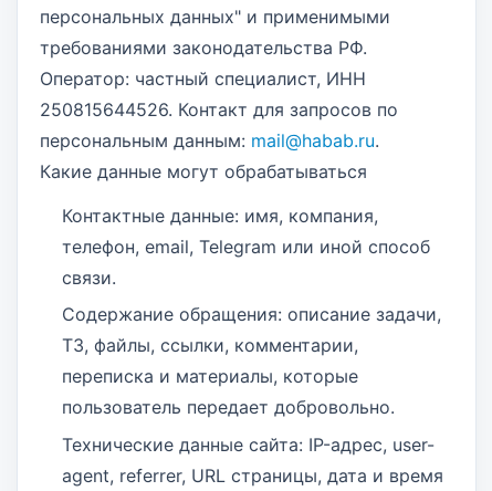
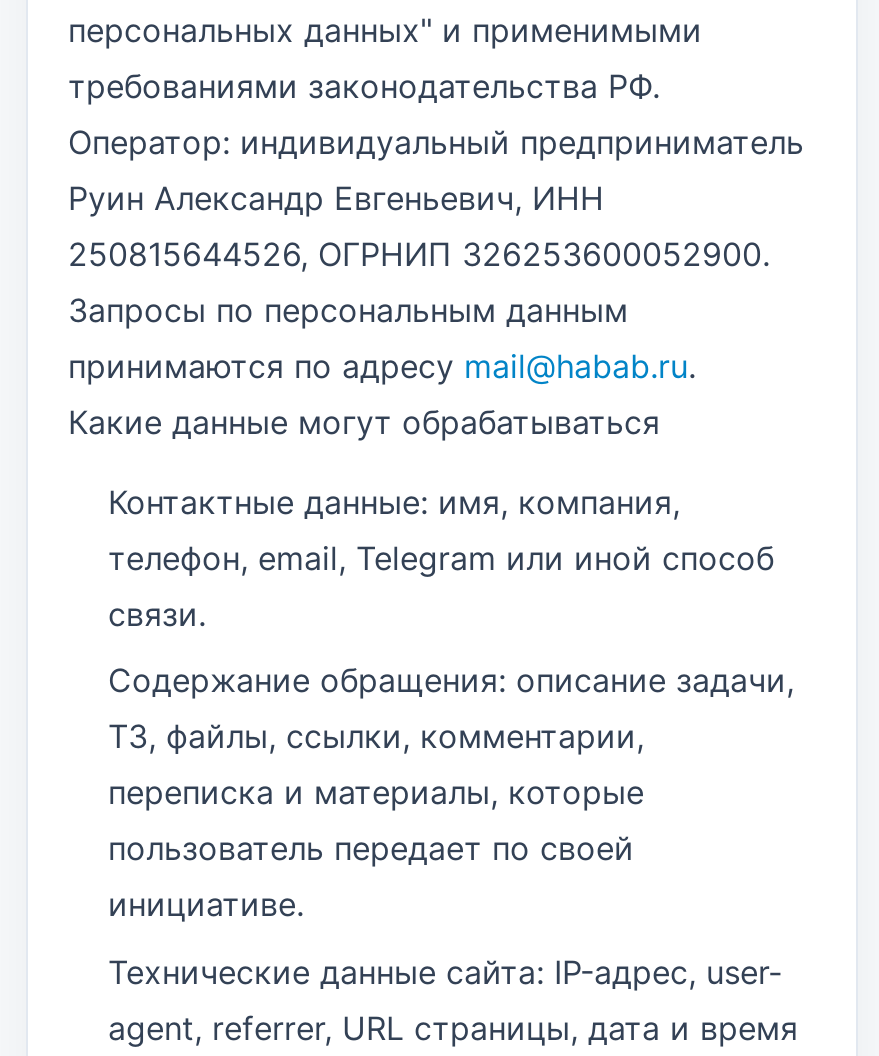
[40,67,398,151] Оператор: частный специалист, ИНН | 250815644526. Контакт для запросов по | персональным данным: mail@habab.ru. -> [68,121,804,385] Оператор: индивидуальный предприниматель | Руин Александр Евгеньевич, ИНН | 250815644526, ОГРНИП 326253600052900. | Запросы по персональным данным | принимаются по адресу mail@habab.ru.
[62,396,395,418] пользователь передает добровольно. -> [108,828,634,924] пользователь передает по своей | инициативе.

